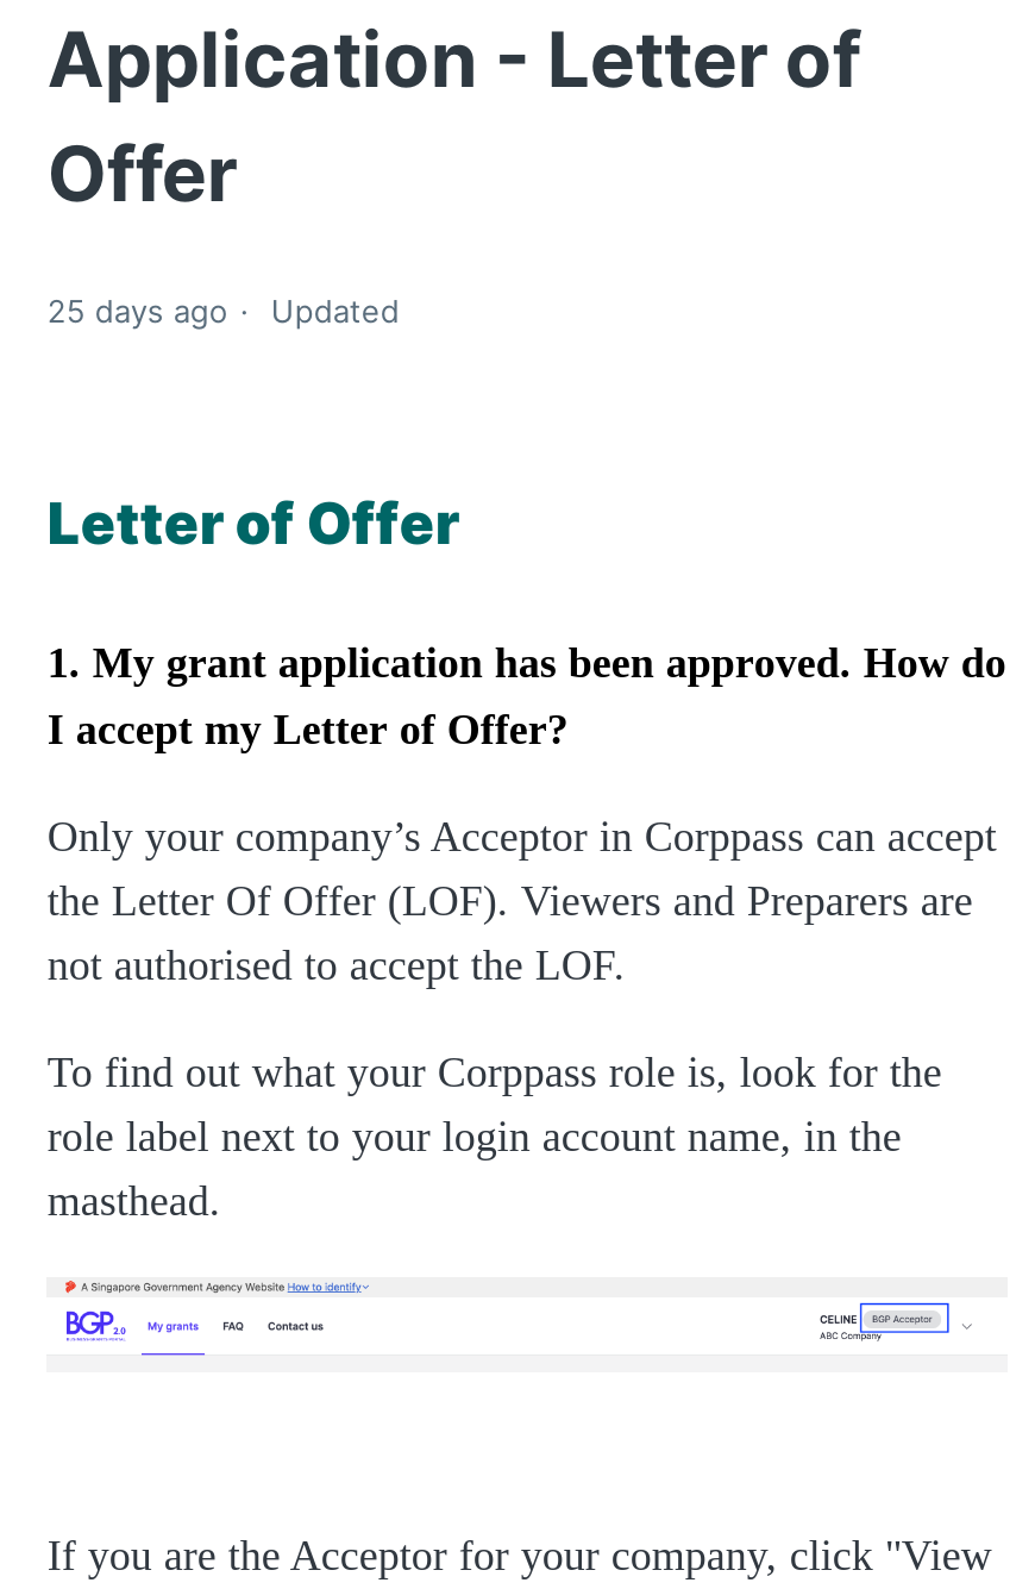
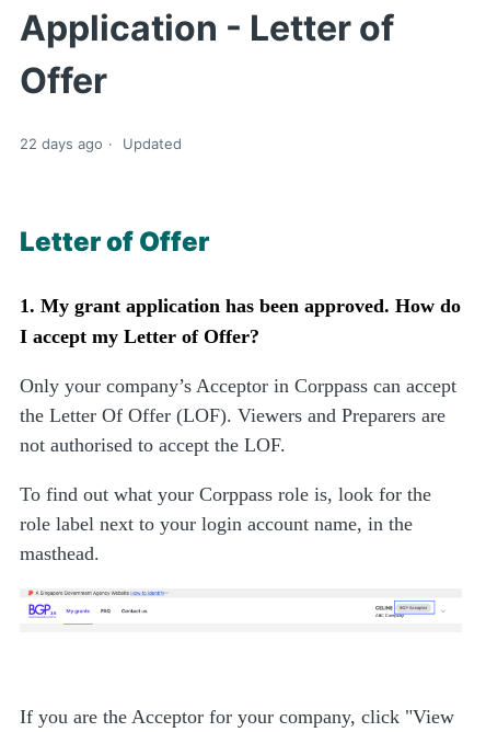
[47,292,399,330] 25 days ago Updated -> [20,135,182,153] 22 days ago Updated

